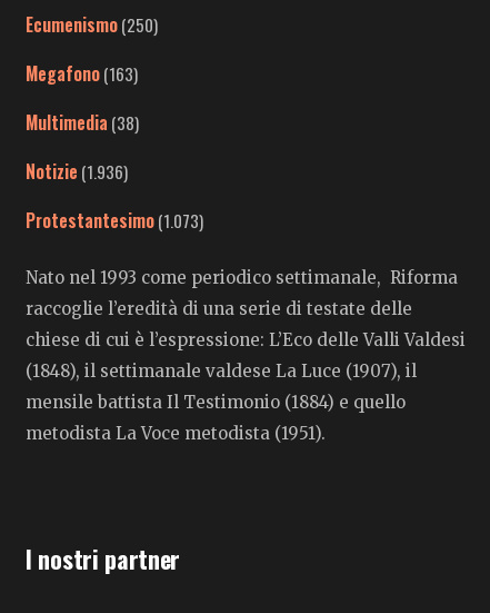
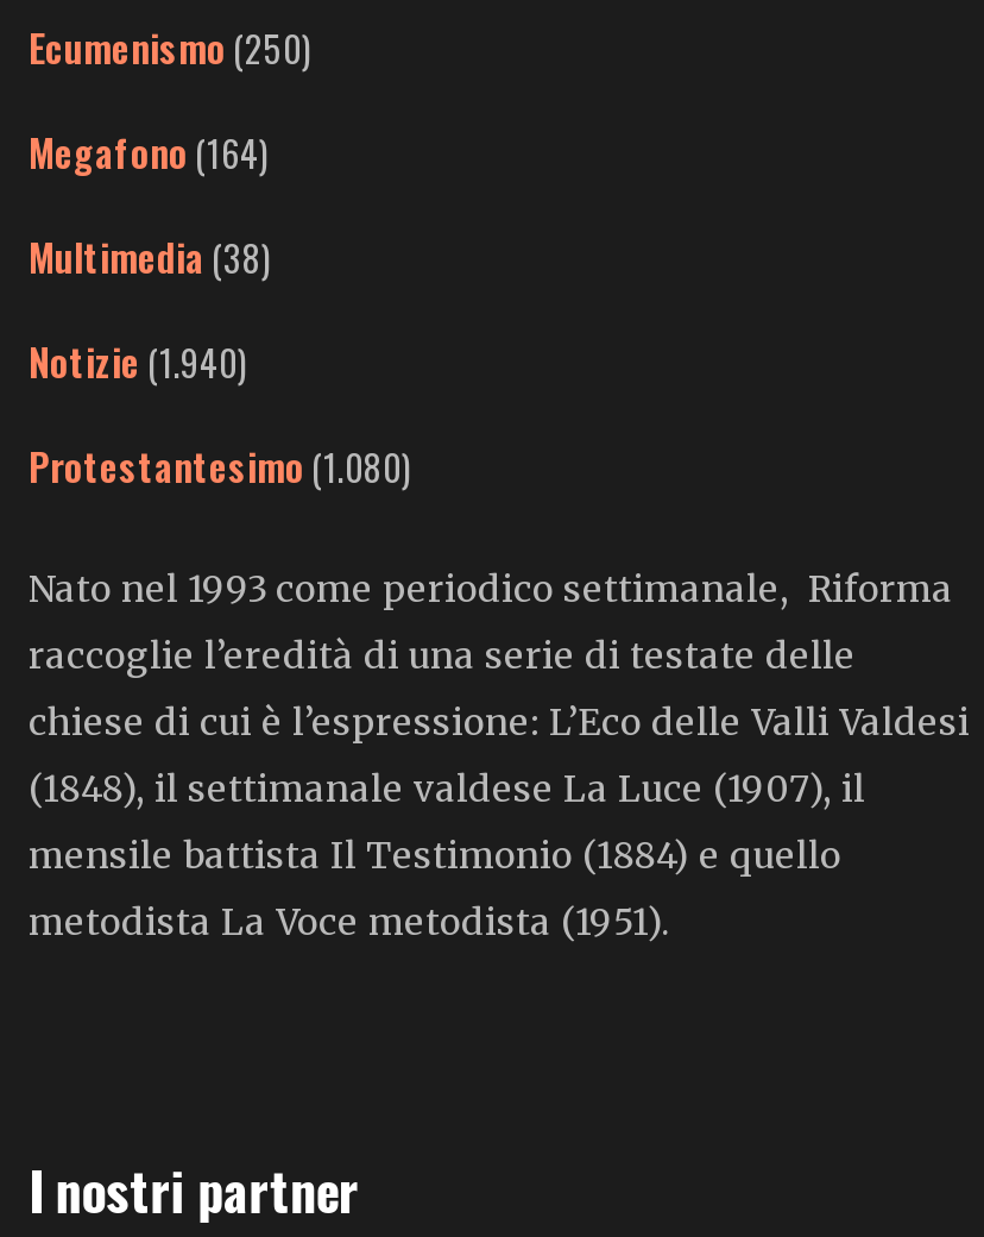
[26,60,138,87] Megafono (163) -> [29,124,269,181] Megafono (164)
[26,158,128,185] Notizie (1.936) -> [29,333,247,390] Notizie (1.940)
[26,207,203,234] Protestantesimo (1.073) -> [29,438,411,495] Protestantesimo (1.080)

